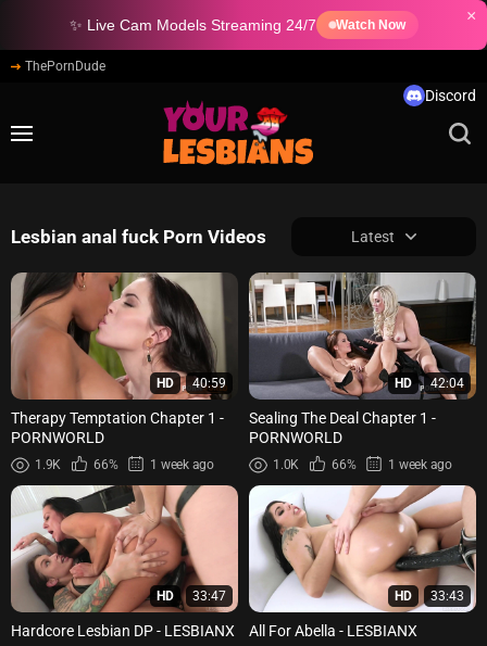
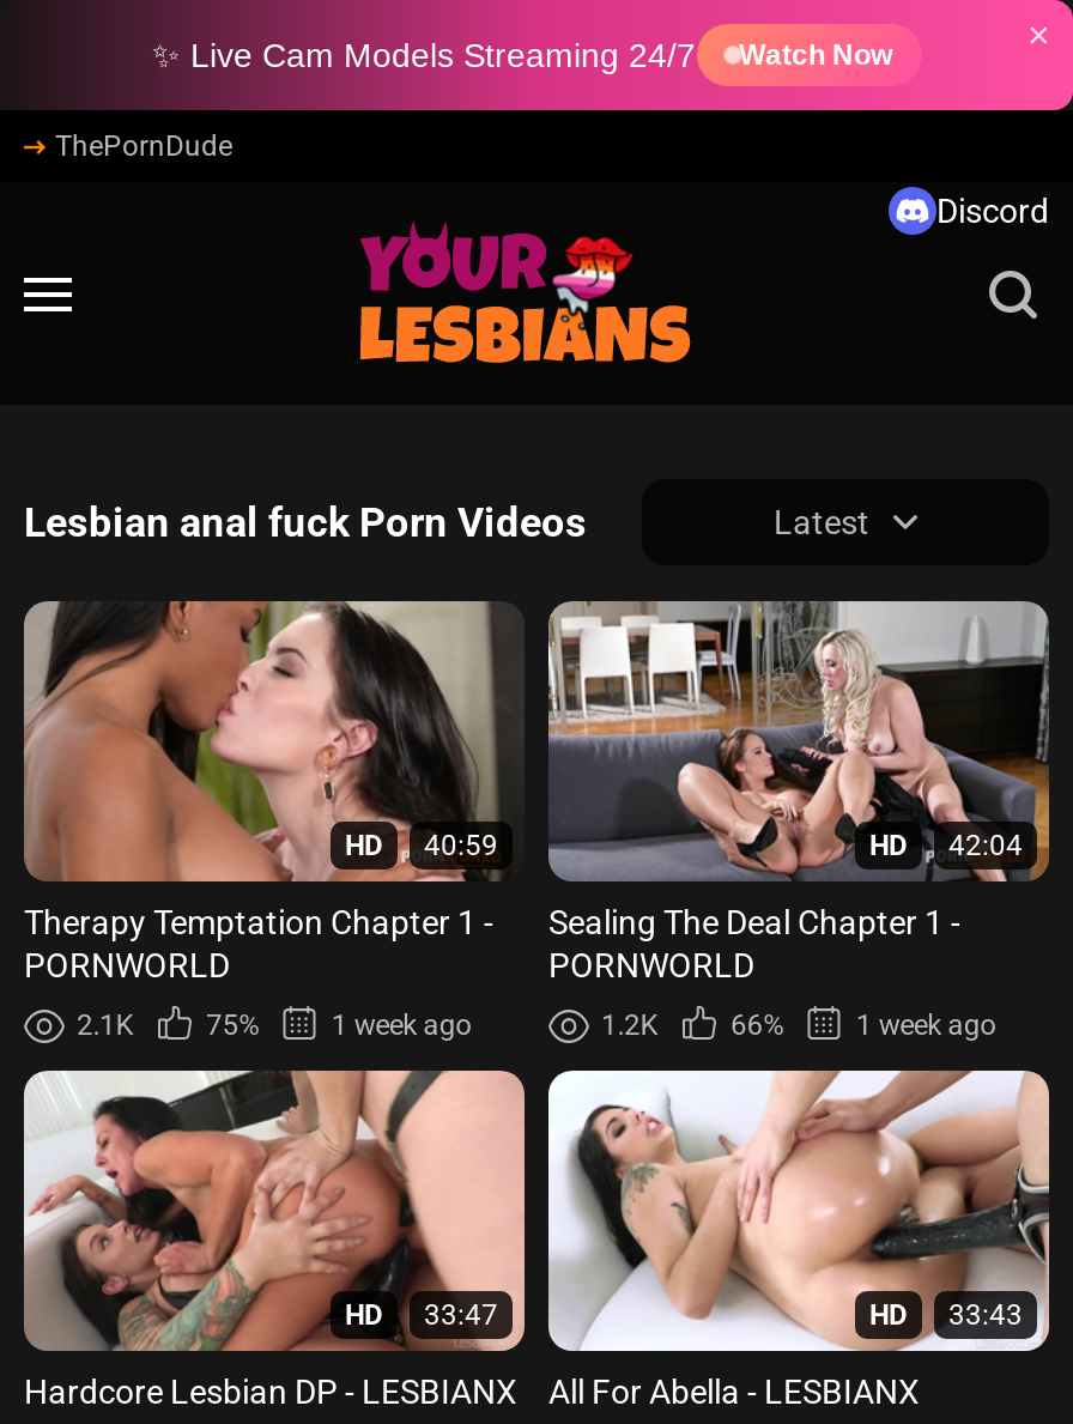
[35,457,118,472] 1.9K | 66% -> [77,1008,259,1042] 2.1K | 75%
[273,457,299,472] 1.0K -> [601,1008,659,1042] 1.2K

